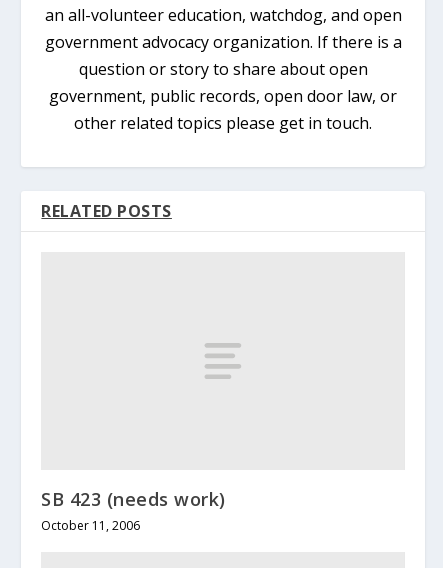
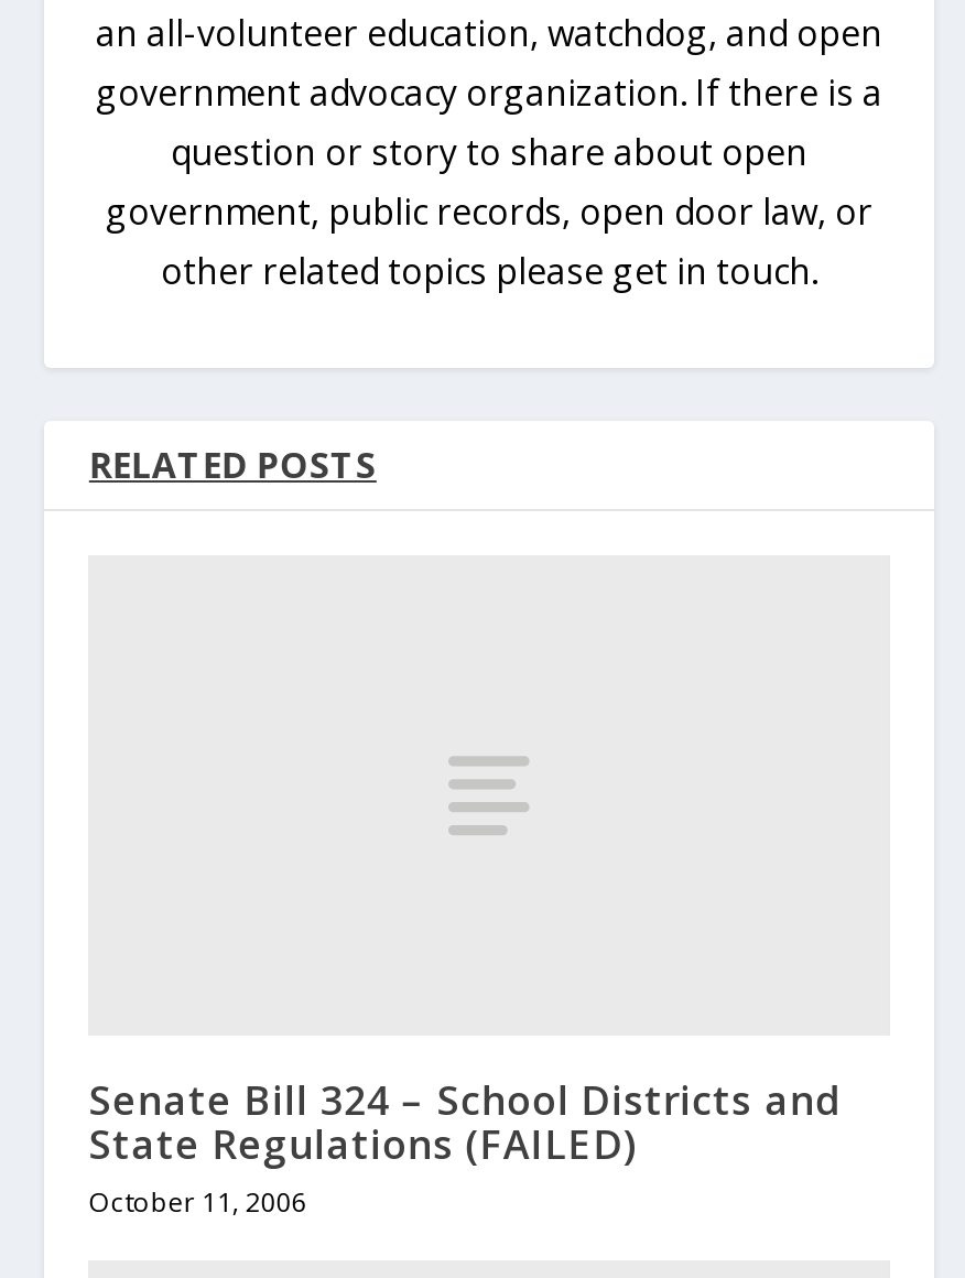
[41,486,226,510] SB 423 (needs work) -> [89,1072,840,1169] Senate Bill 324 – School Districts and | State Regulations (FAILED)

